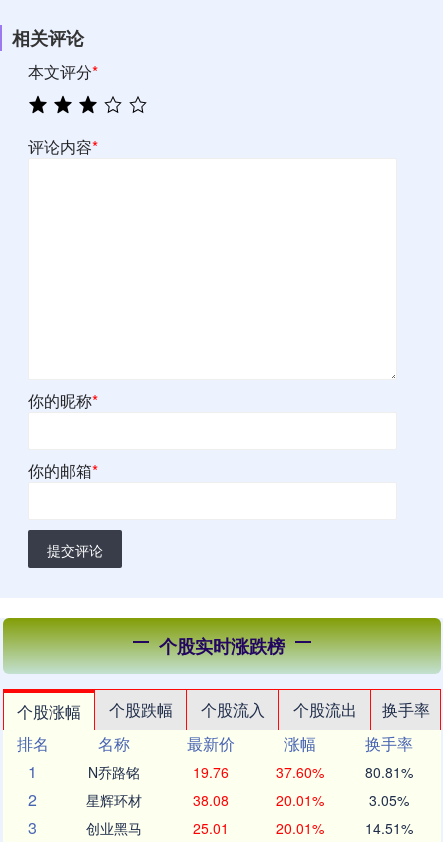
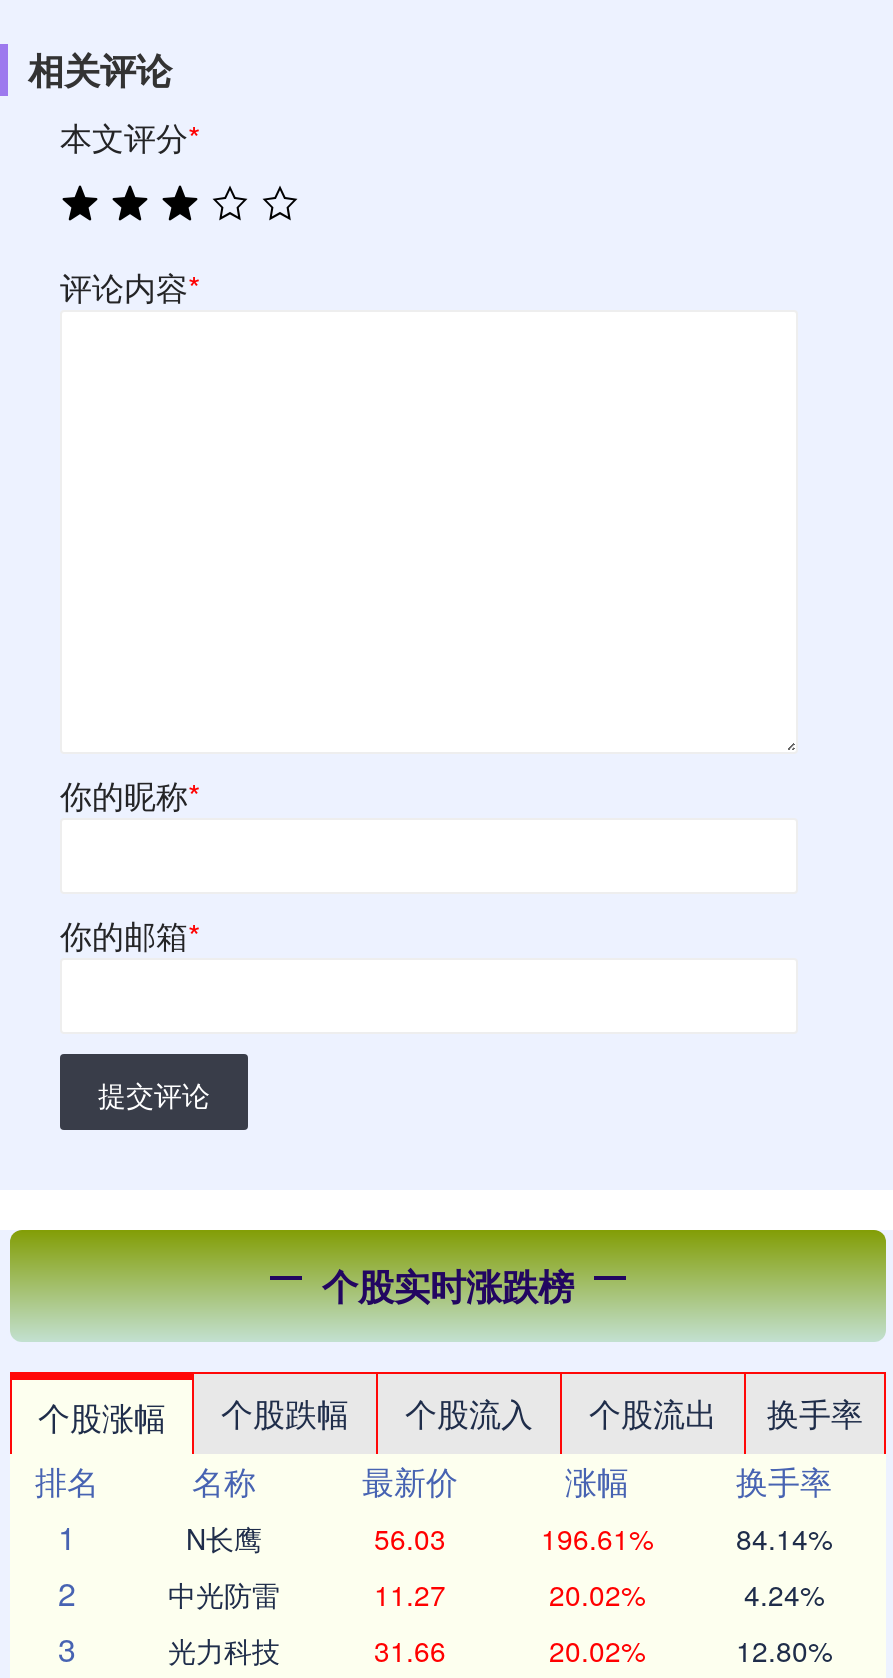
[88,762,412,782] N乔路铭 | 19.76 | 37.60% | 80.81% -> [186,1519,832,1559] N长鹰 | 56.03 | 196.61% | 84.14%
[86,790,408,810] 星辉环材 | 38.08 | 20.01% | 3.05% -> [168,1575,824,1615] 中光防雷 | 11.27 | 20.02% | 4.24%
[86,818,412,838] 创业黑马 | 25.01 | 20.01% | 14.51% -> [168,1631,832,1671] 光力科技 | 31.66 | 20.02% | 12.80%

